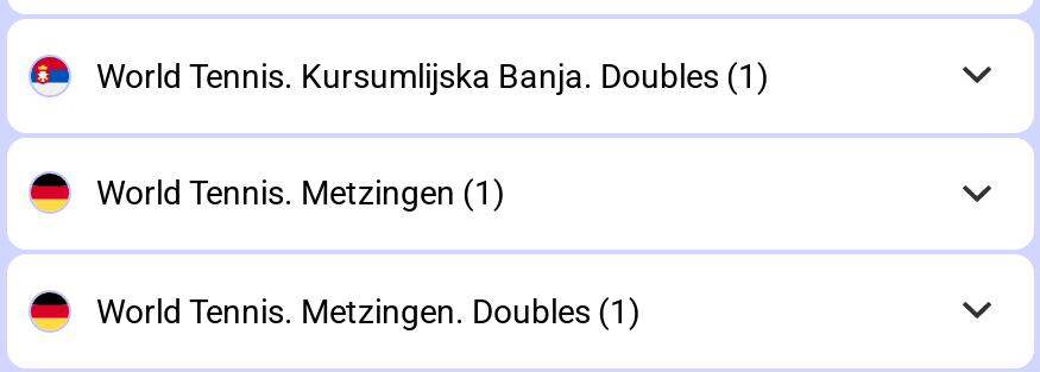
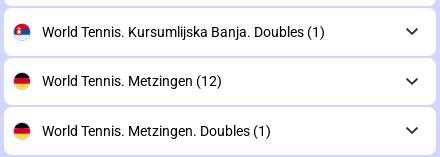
[96,174,505,212] World Tennis. Metzingen (1) -> [41,73,221,89] World Tennis. Metzingen (12)

